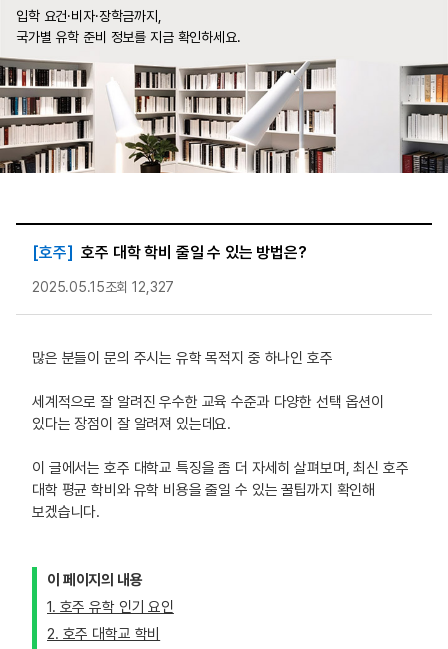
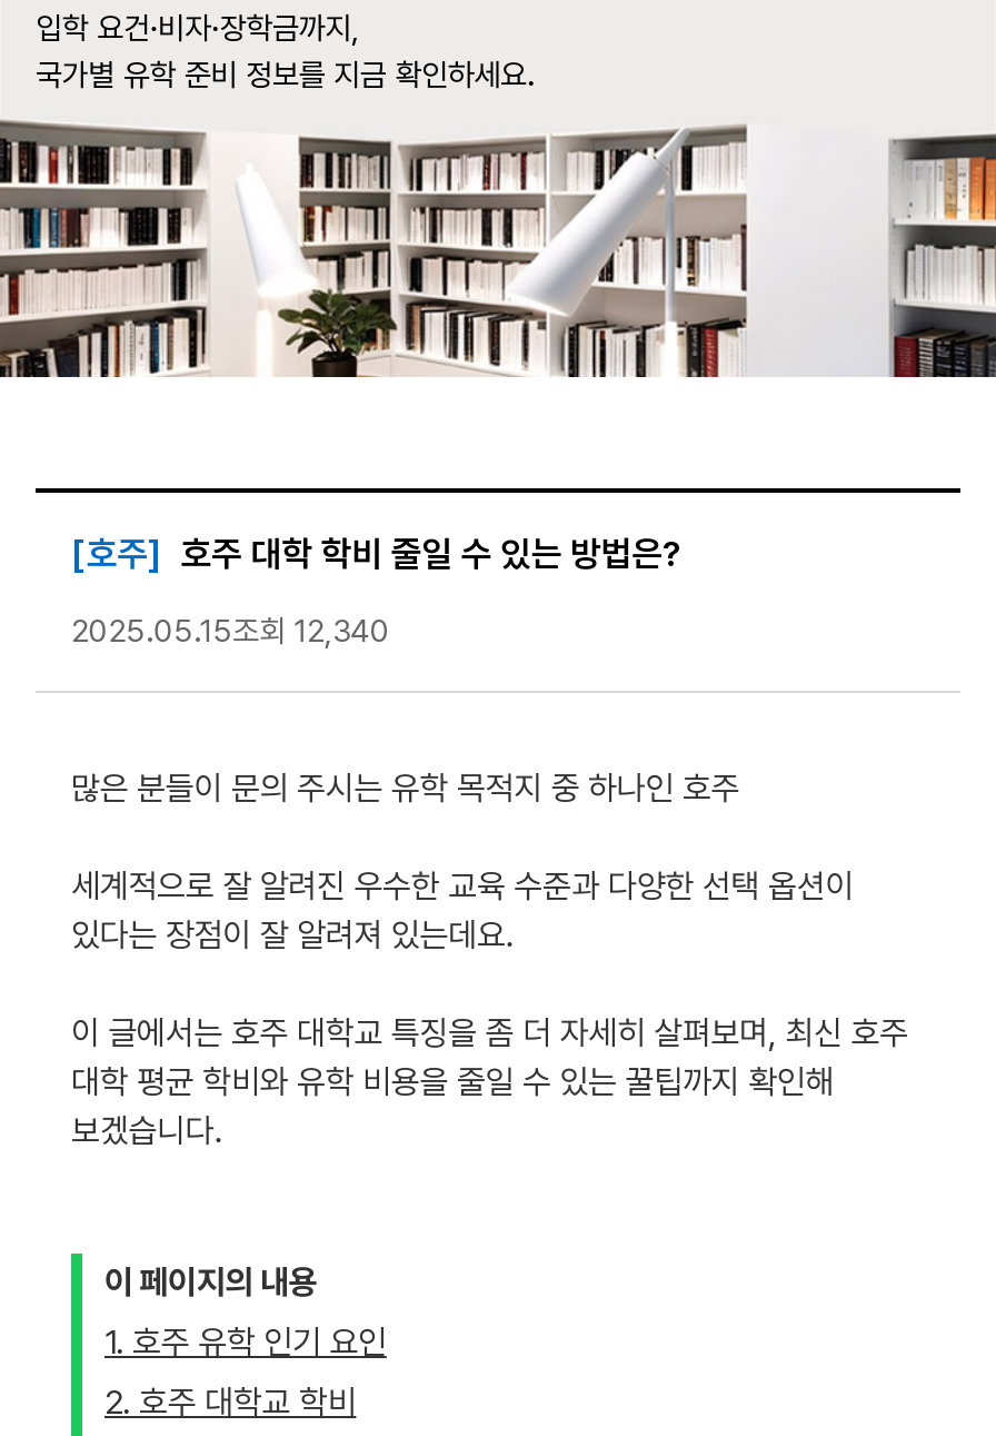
[32,279,174,295] 2025.05.15조회 12,327 -> [71,613,390,648] 2025.05.15조회 12,340

